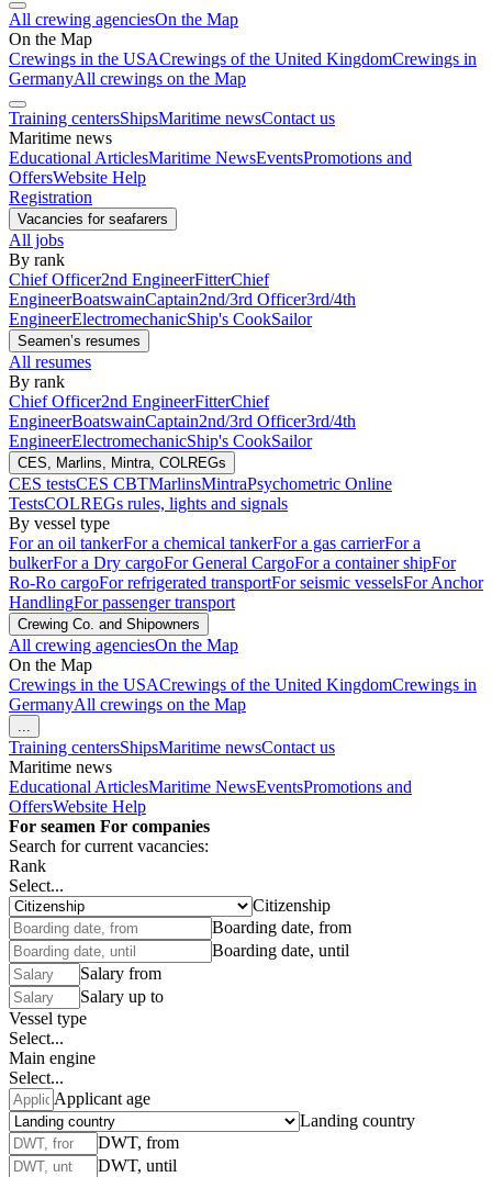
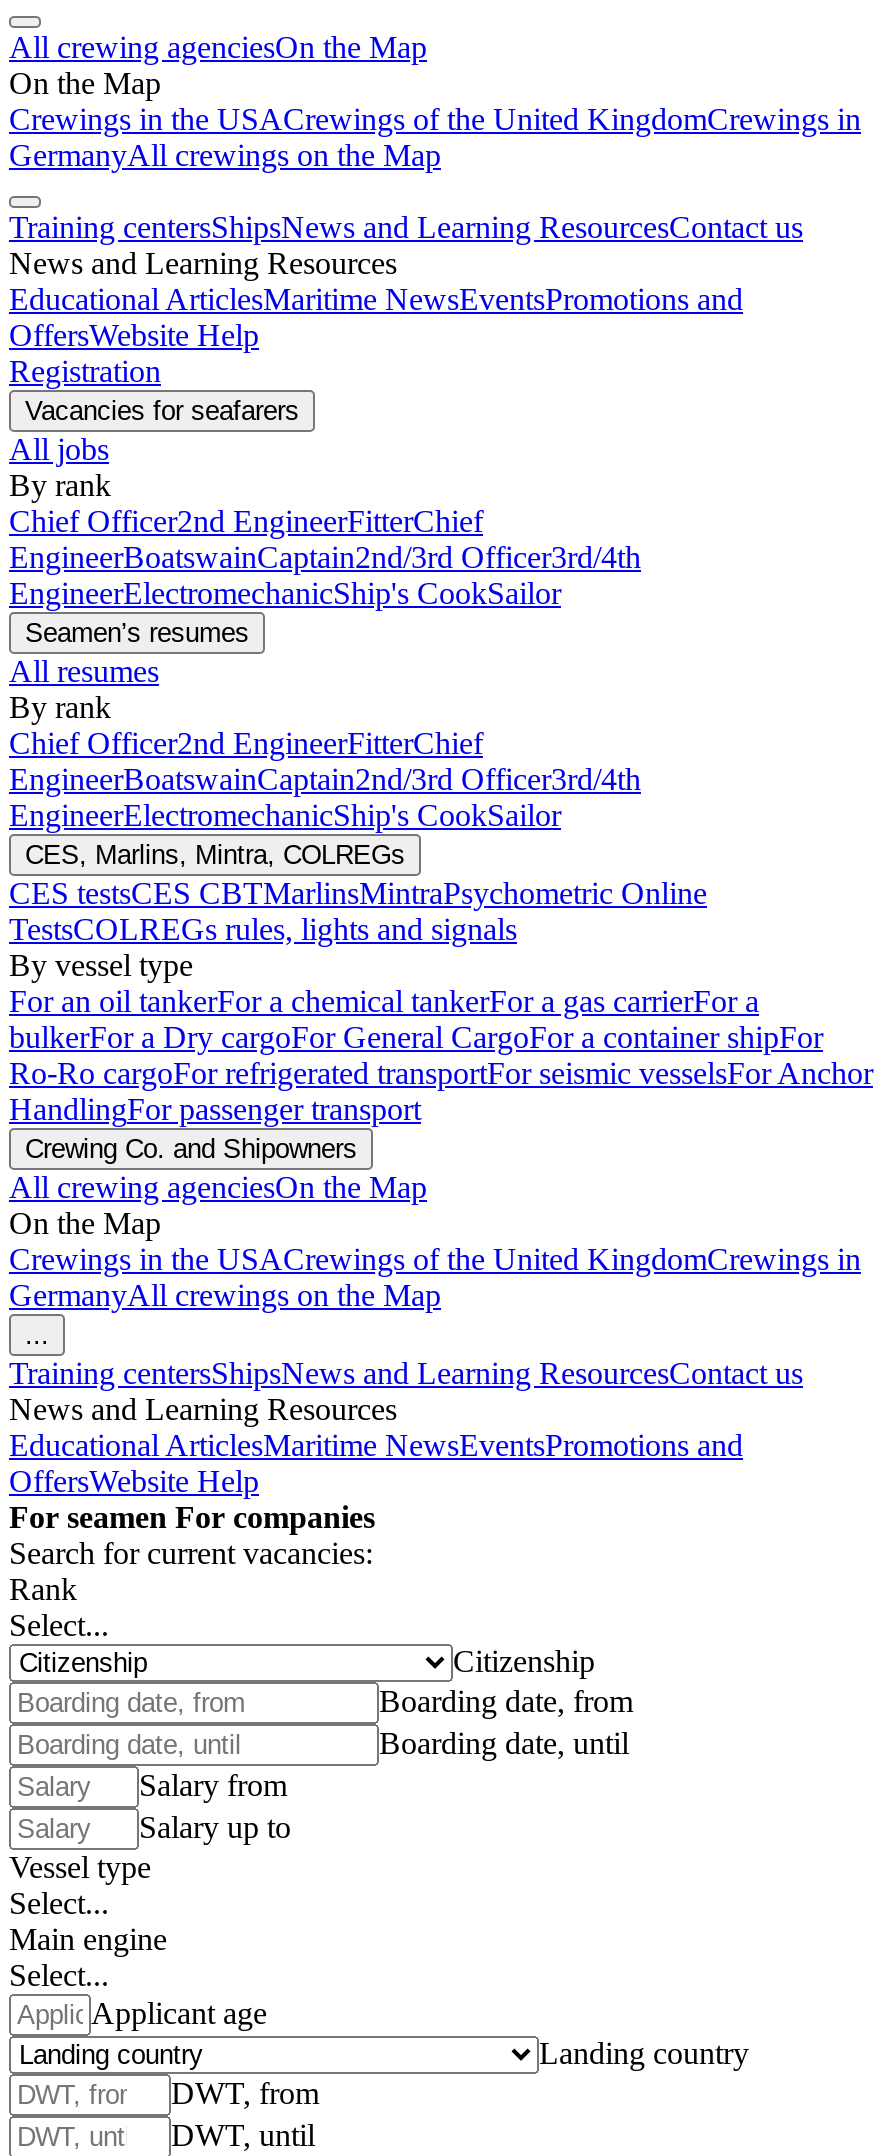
[9,109,335,147] Training centersShipsMaritime newsContact us | Maritime news -> [9,210,803,280] Training centersShipsNews and Learning ResourcesContact us | News and Learning Resources
[9,738,335,776] Training centersShipsMaritime newsContact us | Maritime news -> [9,1356,803,1426] Training centersShipsNews and Learning ResourcesContact us | News and Learning Resources

